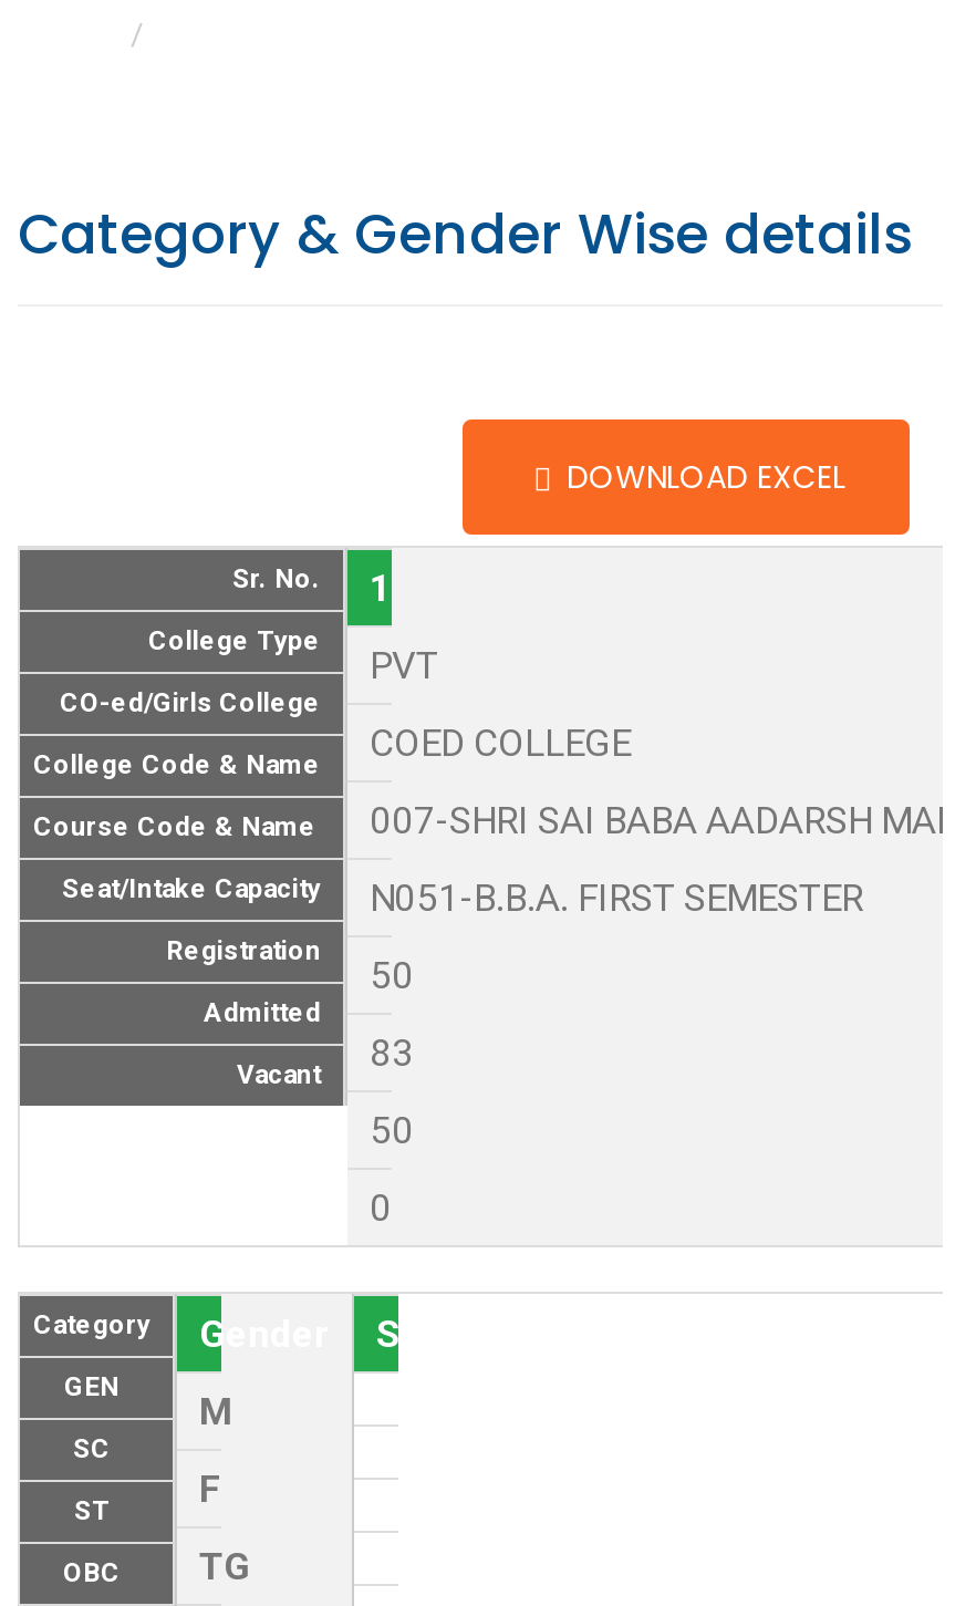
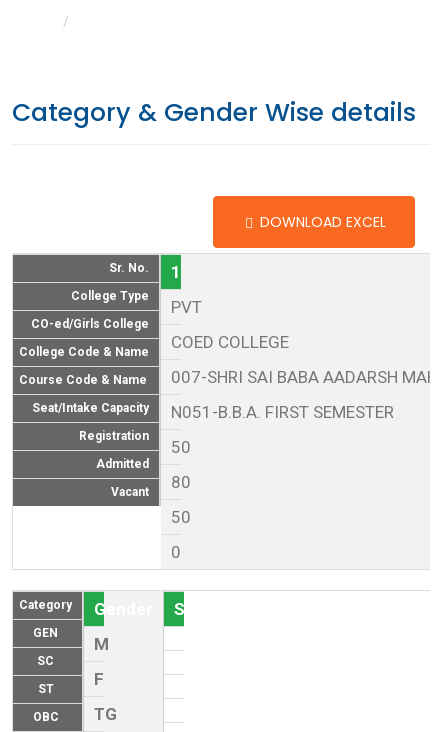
[237,1030,414,1090] Vacant 83 -> [111,472,191,499] Vacant 80

